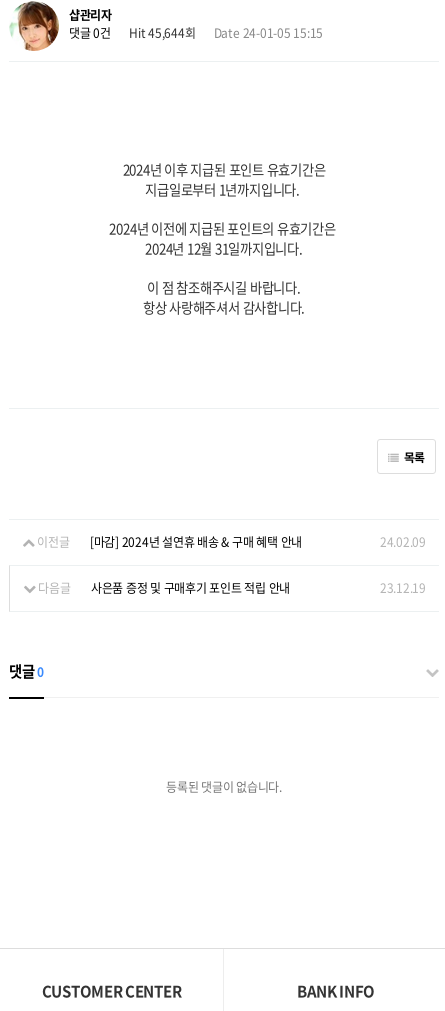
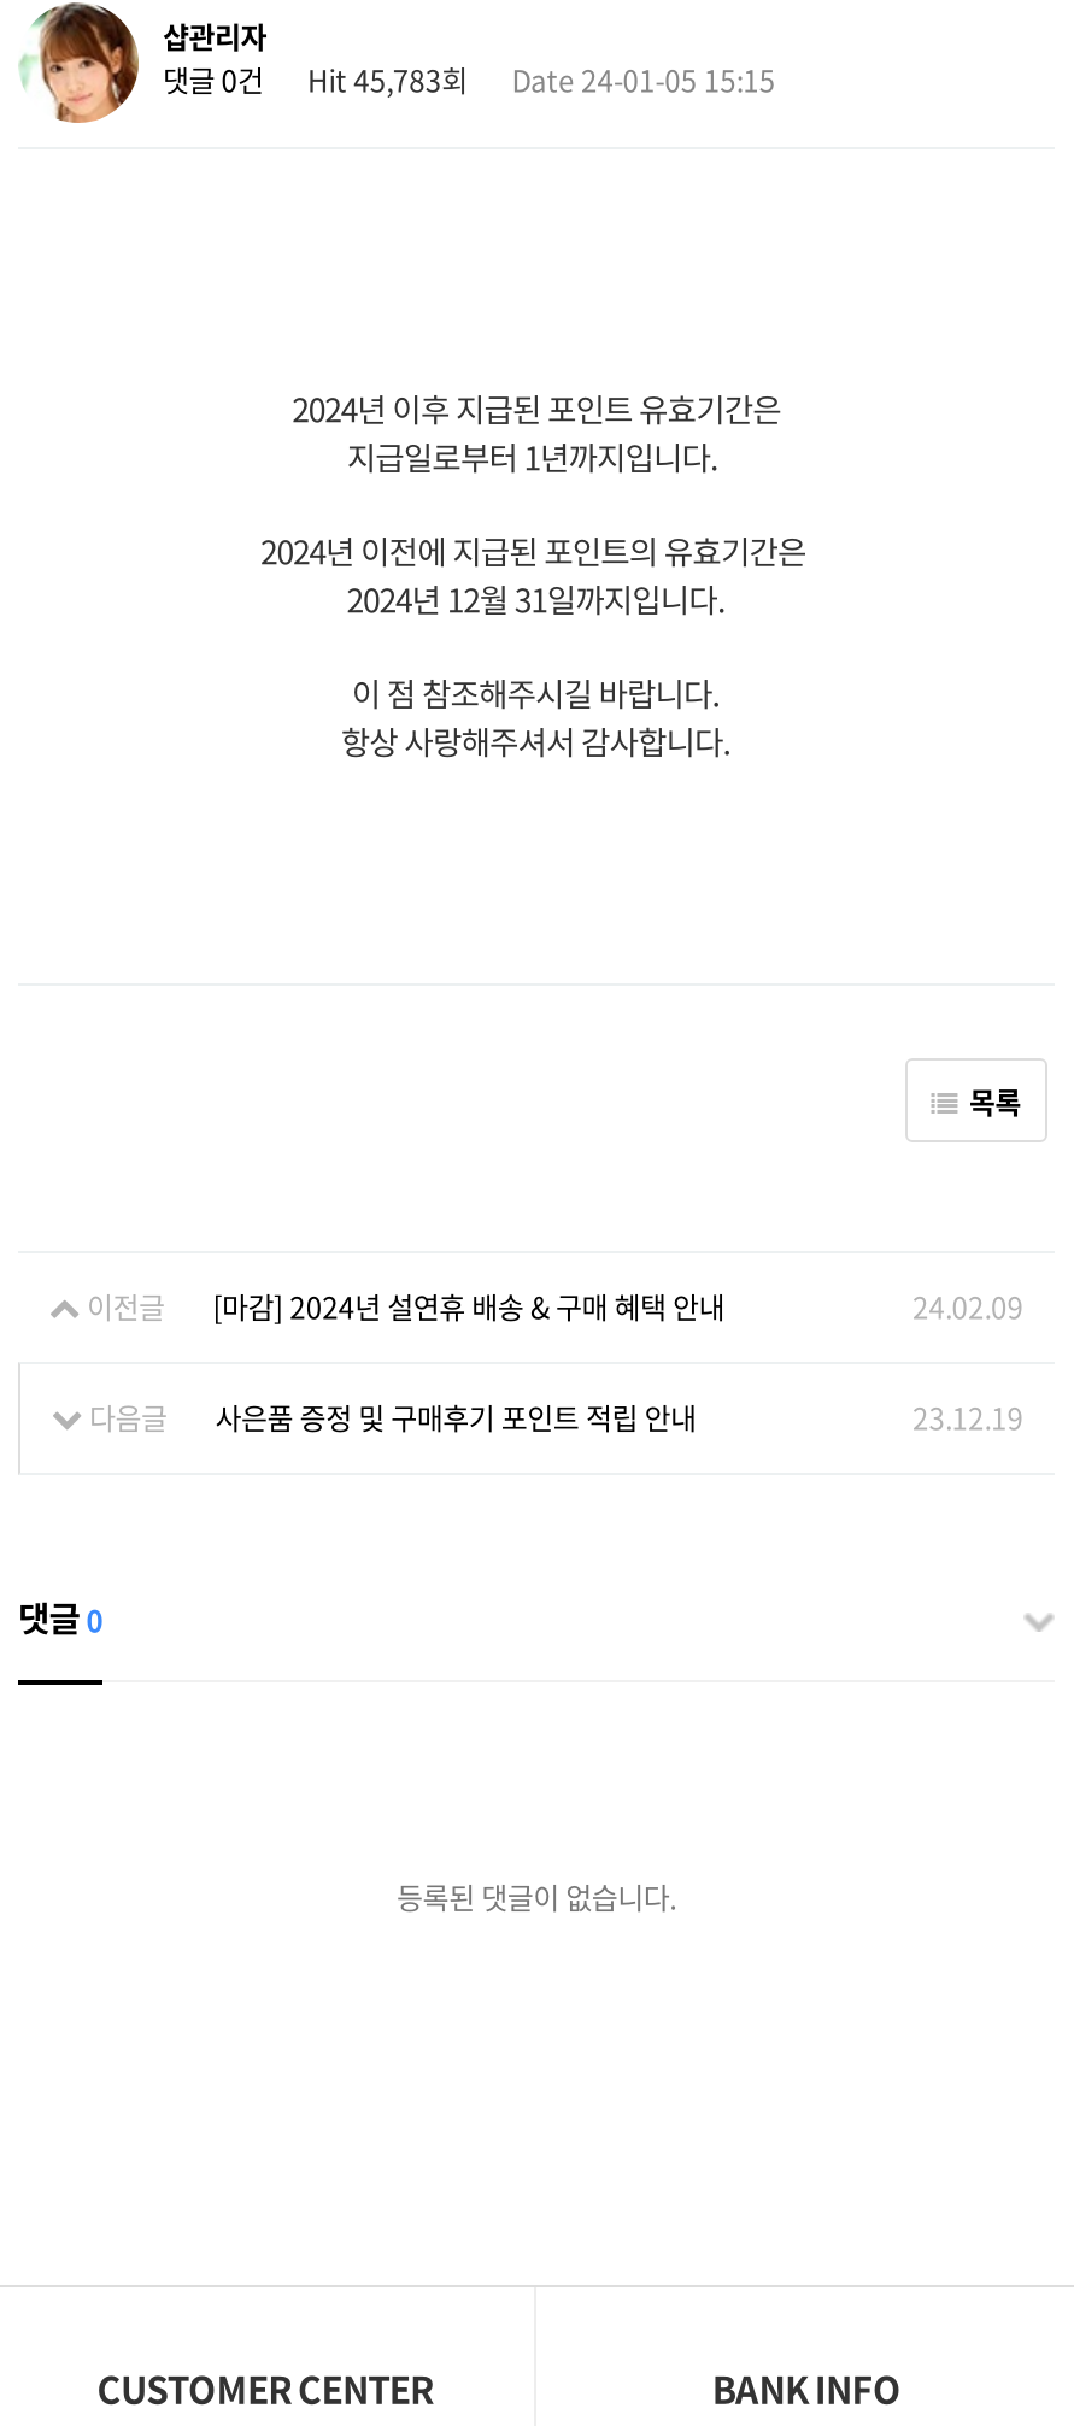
[69,24,323,42] 댓글 0건 Hit 45,644회 Date 24-01-05 15:15 -> [163,58,776,101] 댓글 0건 Hit 45,783회 Date 24-01-05 15:15

